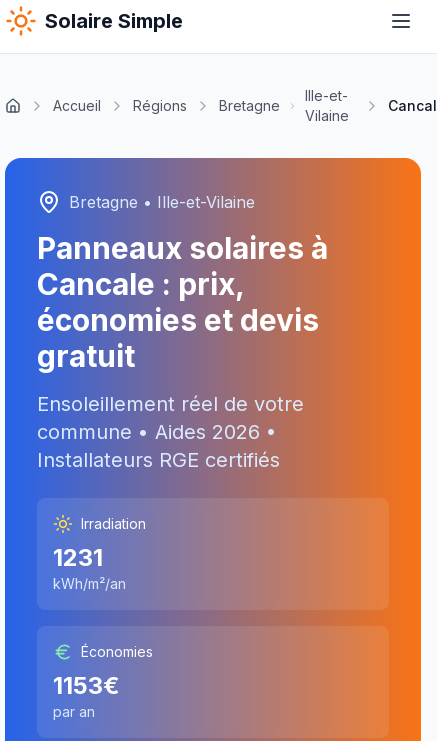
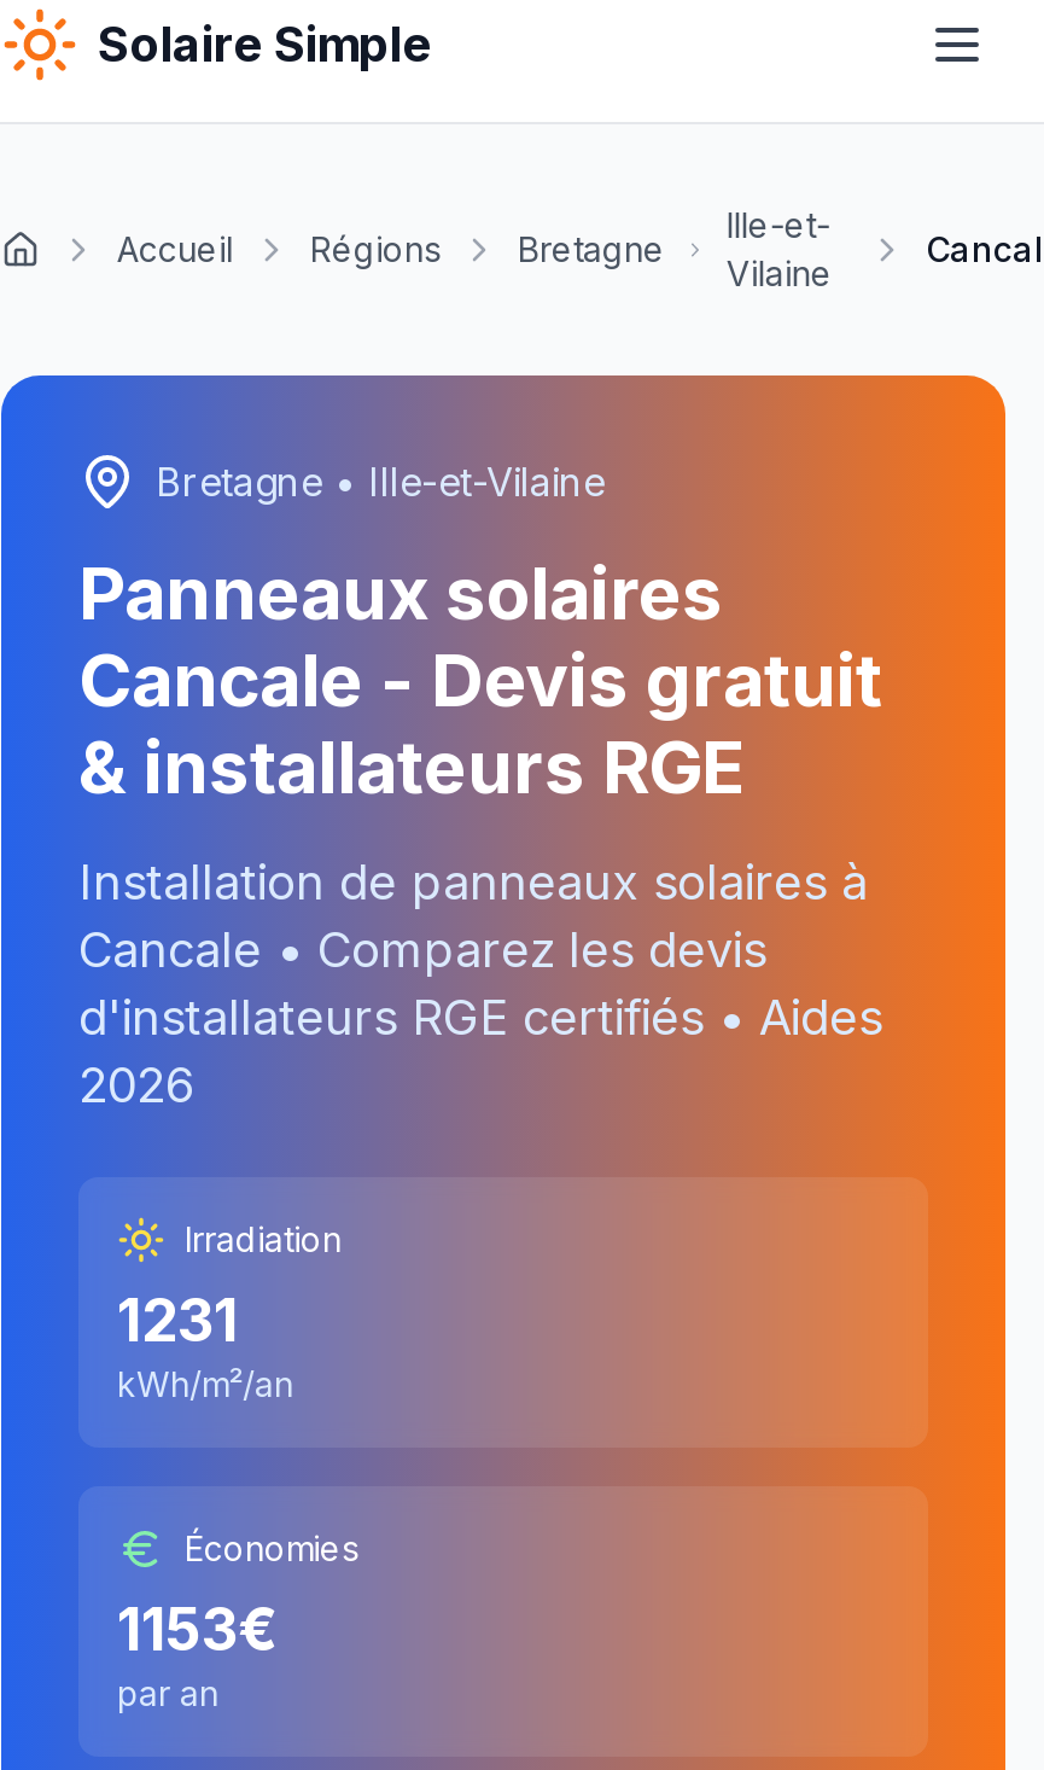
[37,230,328,374] Panneaux solaires à | Cancale: prix, | économies et devis | gratuit -> [78,549,882,810] Panneaux solaires | Cancale - Devis gratuit | & installateurs RGE
[37,392,304,472] Ensoleillement réel de votre | commune • Aides 2026 • | Installateurs RGE certifiés -> [78,854,882,1114] Installation de panneaux solaires à | Cancale • Comparez les devis | d'installateurs RGE certifiés • Aides | 2026

